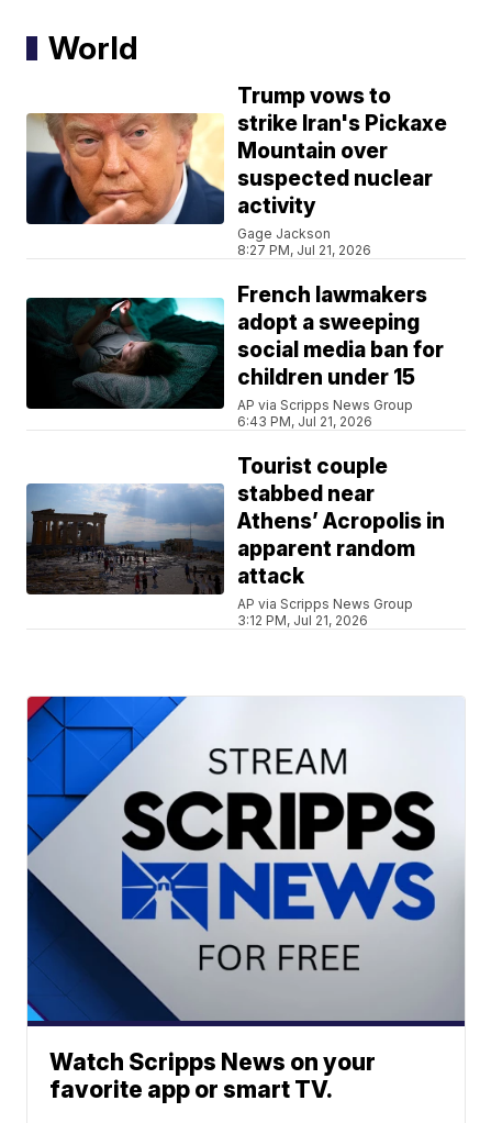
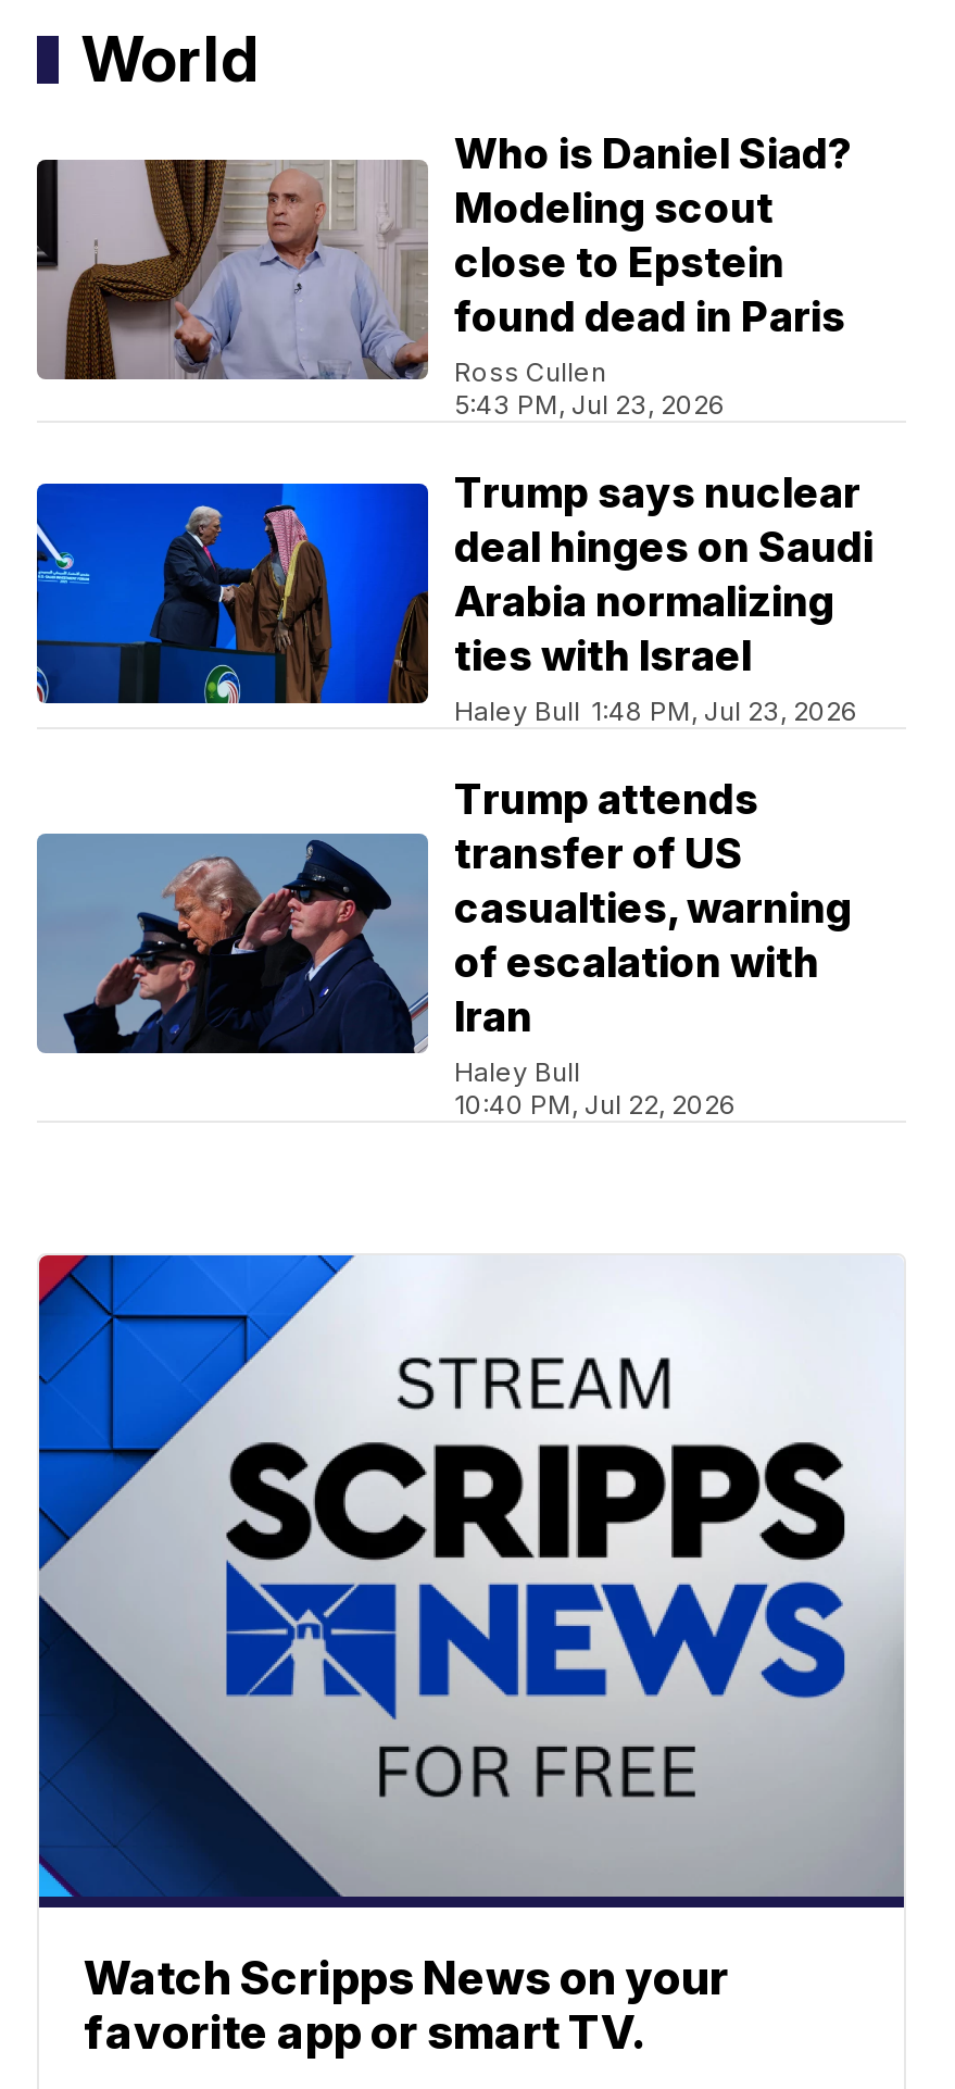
[26,84,447,259] [image] | Trump vows to | strike Iran's Pickaxe | Mountain over | suspected nuclear | activity | Gage Jackson | 8:27 PM, Jul 21, 2026 -> [37,130,852,422] [image] | Who is Daniel Siad? | Modeling scout | close to Epstein | found dead in Paris | Ross Cullen | 5:43 PM, Jul 23, 2026
[25,283,444,430] [image] | French lawmakers | adopt a sweeping | social media ban for | children under 15 | AP via Scripps News Group | 6:43 PM, Jul 21, 2026 -> [35,470,874,728] [image] | Trump says nuclear | deal hinges on Saudi | Arabia normalizing | ties with Israel | Haley Bull 1:48 PM, Jul 23, 2026
[26,454,445,629] [image] | Tourist couple | stabbed near | Athens’ Acropolis in | apparent random | attack | AP via Scripps News Group | 3:12 PM, Jul 21, 2026 -> [39,776,852,1122] [image] | Trump attends | transfer of US | casualties, warning | of escalation with | Iran | Haley Bull | 10:40 PM, Jul 22, 2026

